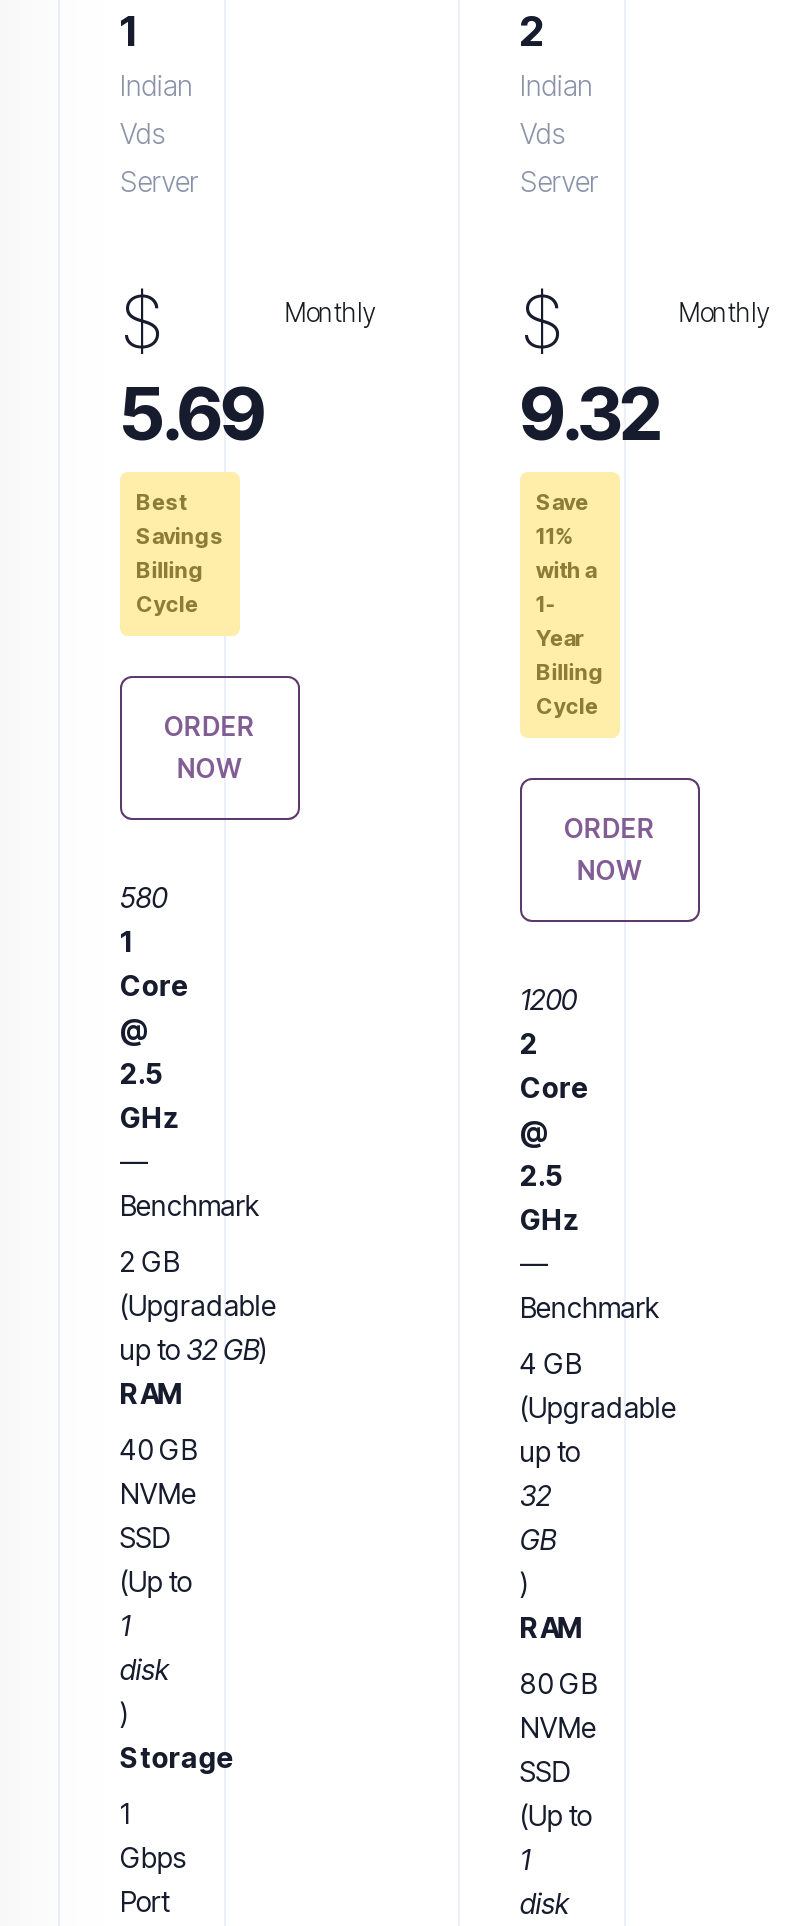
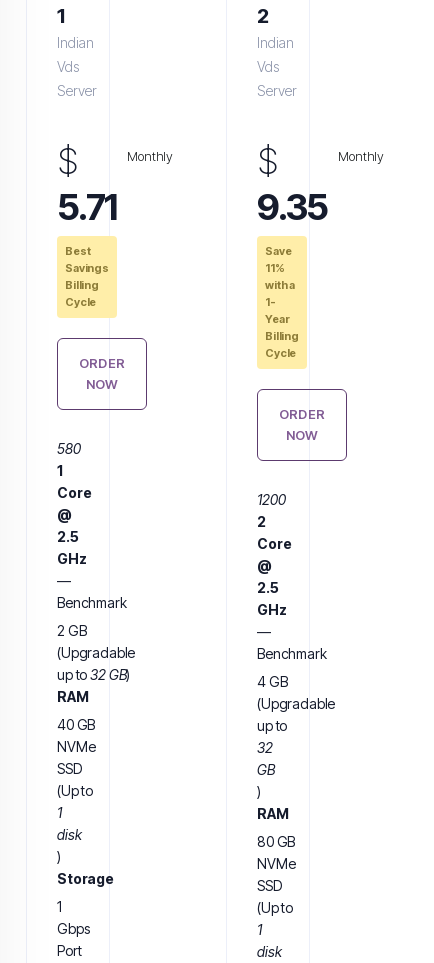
[120,370,264,458] 5.69 -> [57,185,117,229] 5.71
[520,370,658,458] 9.32 -> [257,185,328,229] 9.35

